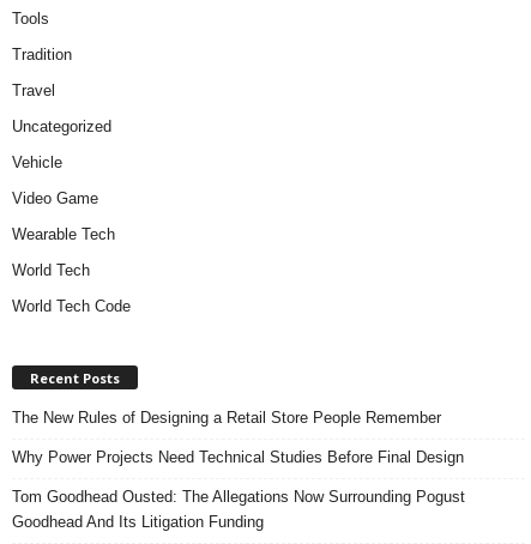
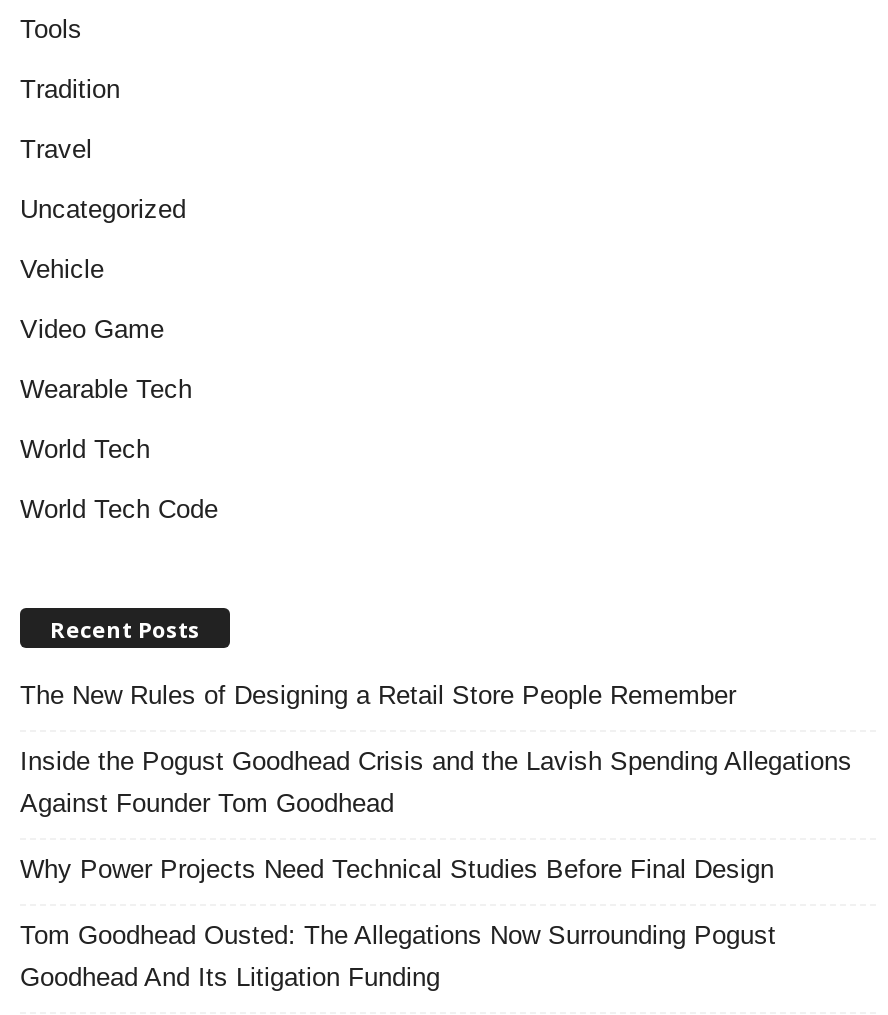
none -> [20,746,852,818] Inside the Pogust Goodhead Crisis and the Lavish Spending Allegations | Against Founder Tom Goodhead

